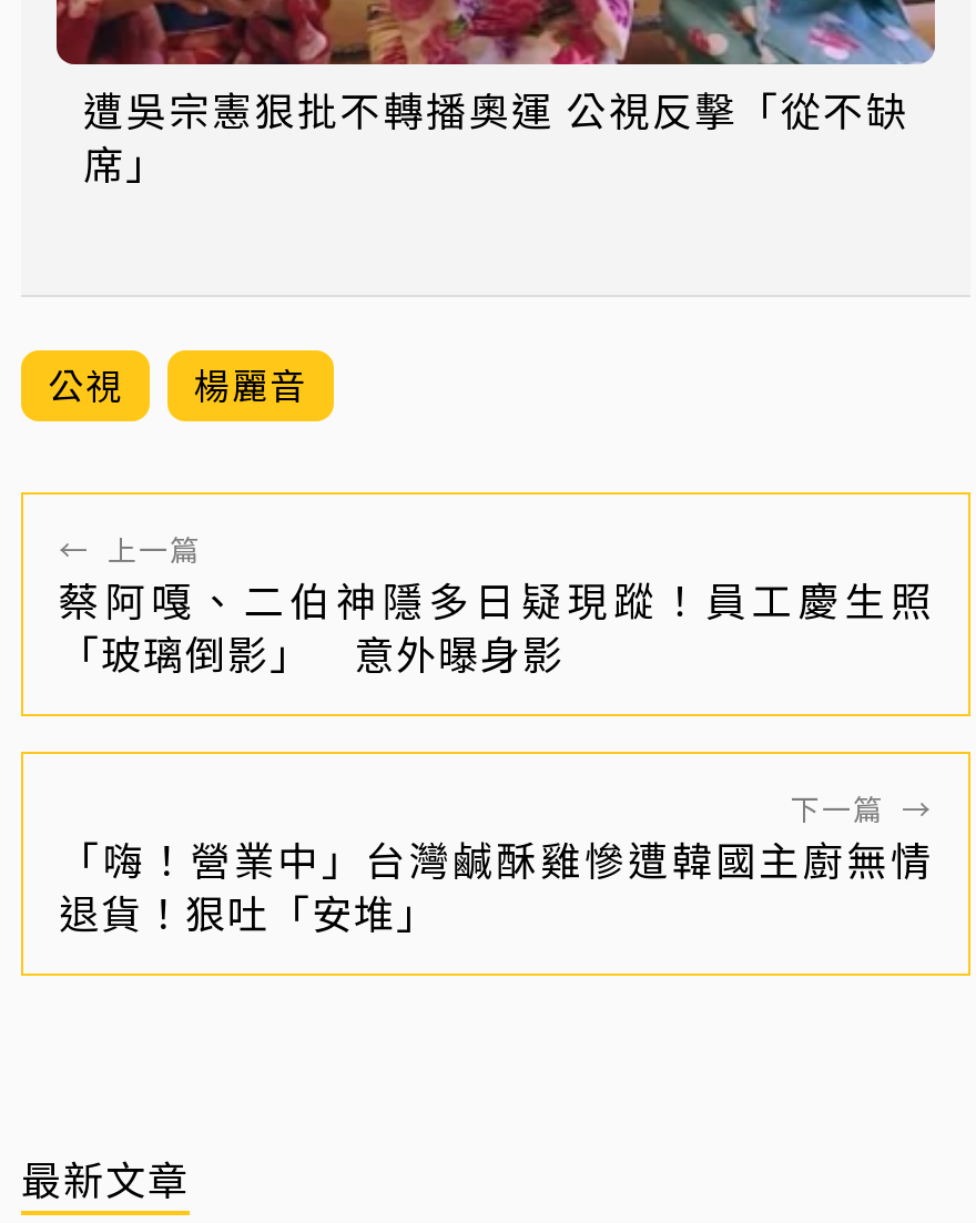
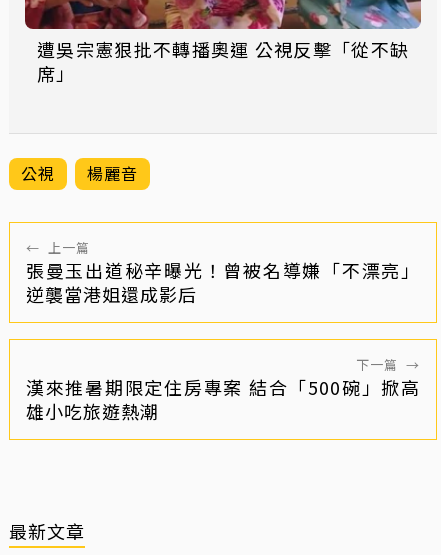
[59,570,933,681] 蔡阿嘎、二伯神隱多日疑現蹤！員工慶生照 | 「玻璃倒影」 意外曝身影 -> [26,257,420,307] 張曼玉出道秘辛曝光！曾被名導嫌「不漂亮」 | 逆襲當港姐還成影后
[59,830,933,941] 「嗨！營業中」台灣鹹酥雞慘遭韓國主廚無情 | 退貨！狠吐「安堆」 -> [26,374,420,424] 漢來推暑期限定住房專案 結合「500碗」掀高 | 雄小吃旅遊熱潮

